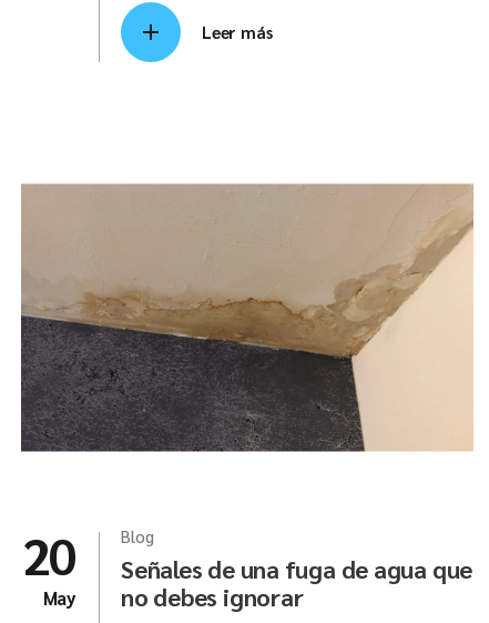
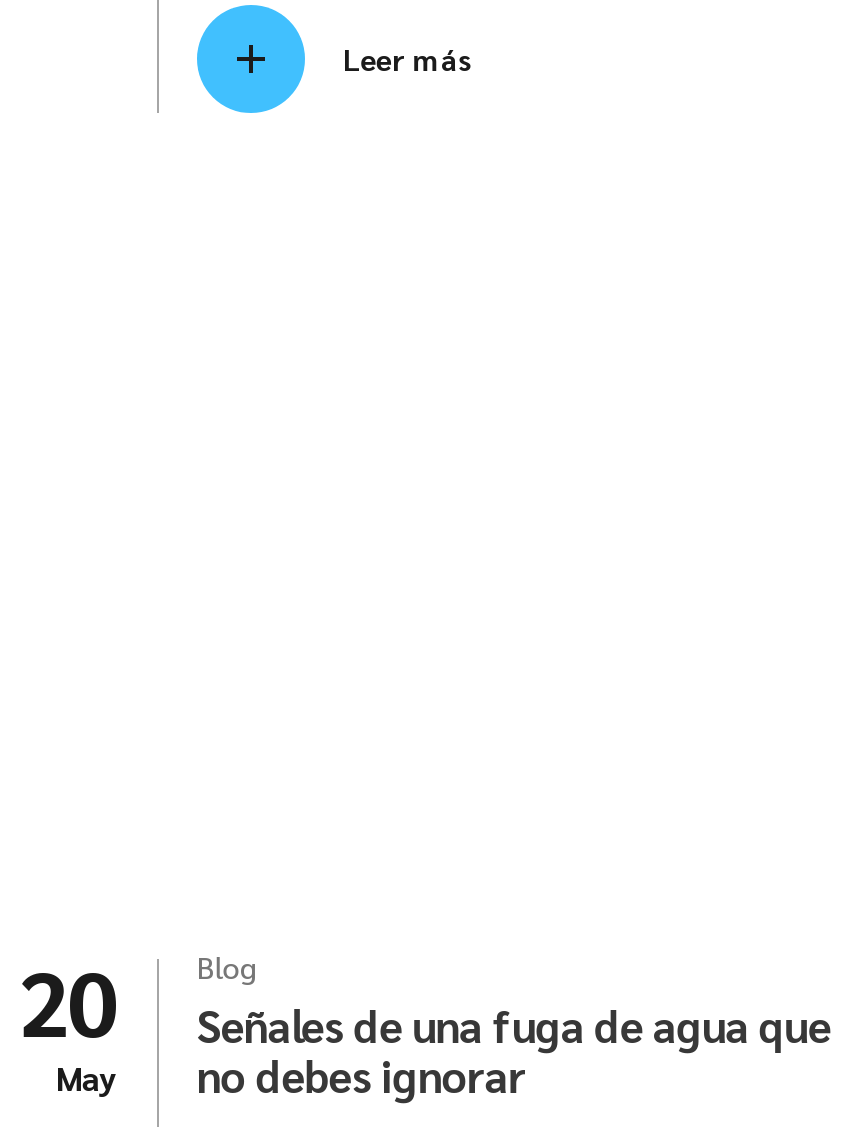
[20,183,475,453] [image] -> none

